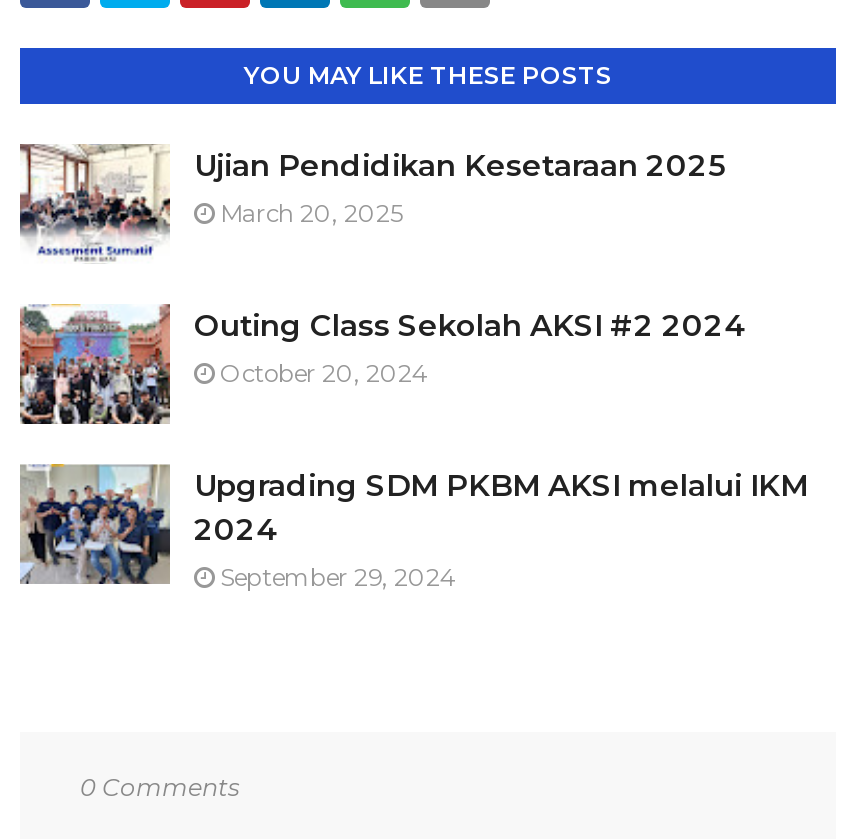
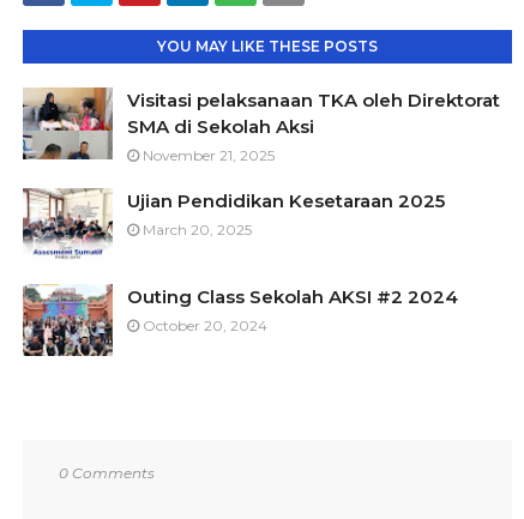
none -> [22,87,500,164] [image] | Visitasi pelaksanaan TKA oleh Direktorat | SMA di Sekolah Aksi | November 21, 2025
moved [16,140,746,388] -> [20,186,458,334]: [image] | Ujian Pendidikan Kesetaraan 2025 | March 20, 2025 | Outing Class Sekolah AKSI #2 2024 | October 20, 2024
[20,462,808,592] [image] | Upgrading SDM PKBM AKSI melalui IKM | 2024 | September 29, 2024 -> none

